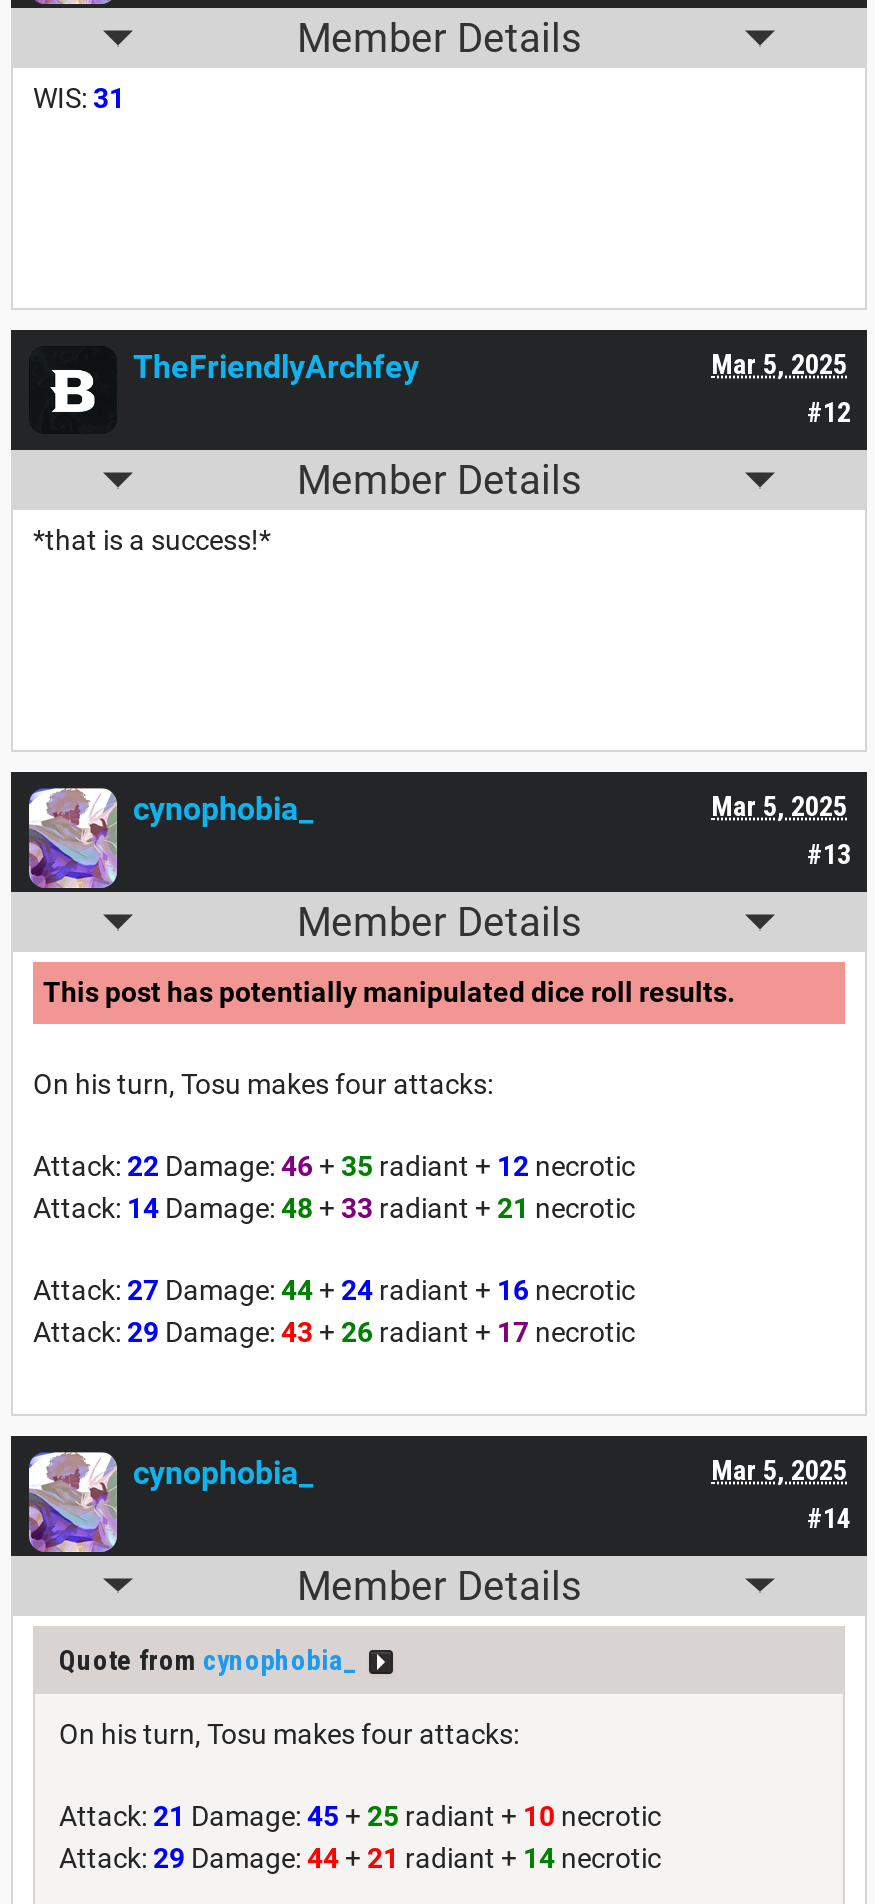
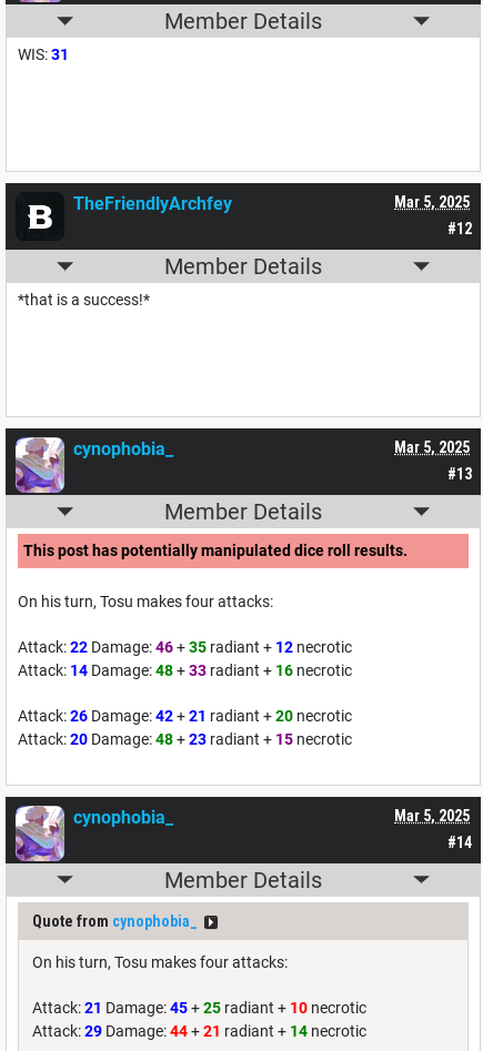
[33,1192,641,1224] Attack: 14 Damage: 48 + 33 radiant + 21 necrotic -> [18,661,355,679] Attack: 14 Damage: 48 + 33 radiant + 16 necrotic
[33,1274,641,1306] Attack: 27 Damage: 44 + 24 radiant + 16 necrotic -> [18,707,355,724] Attack: 26 Damage: 42 + 21 radiant + 20 necrotic
[33,1316,641,1348] Attack: 29 Damage: 43 + 26 radiant + 17 necrotic -> [18,730,355,748] Attack: 20 Damage: 48 + 23 radiant + 15 necrotic

